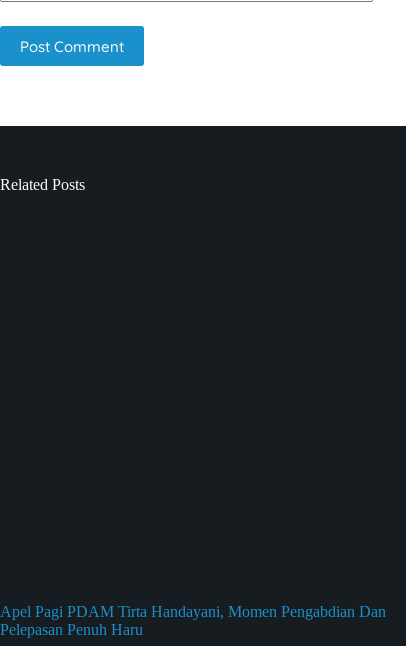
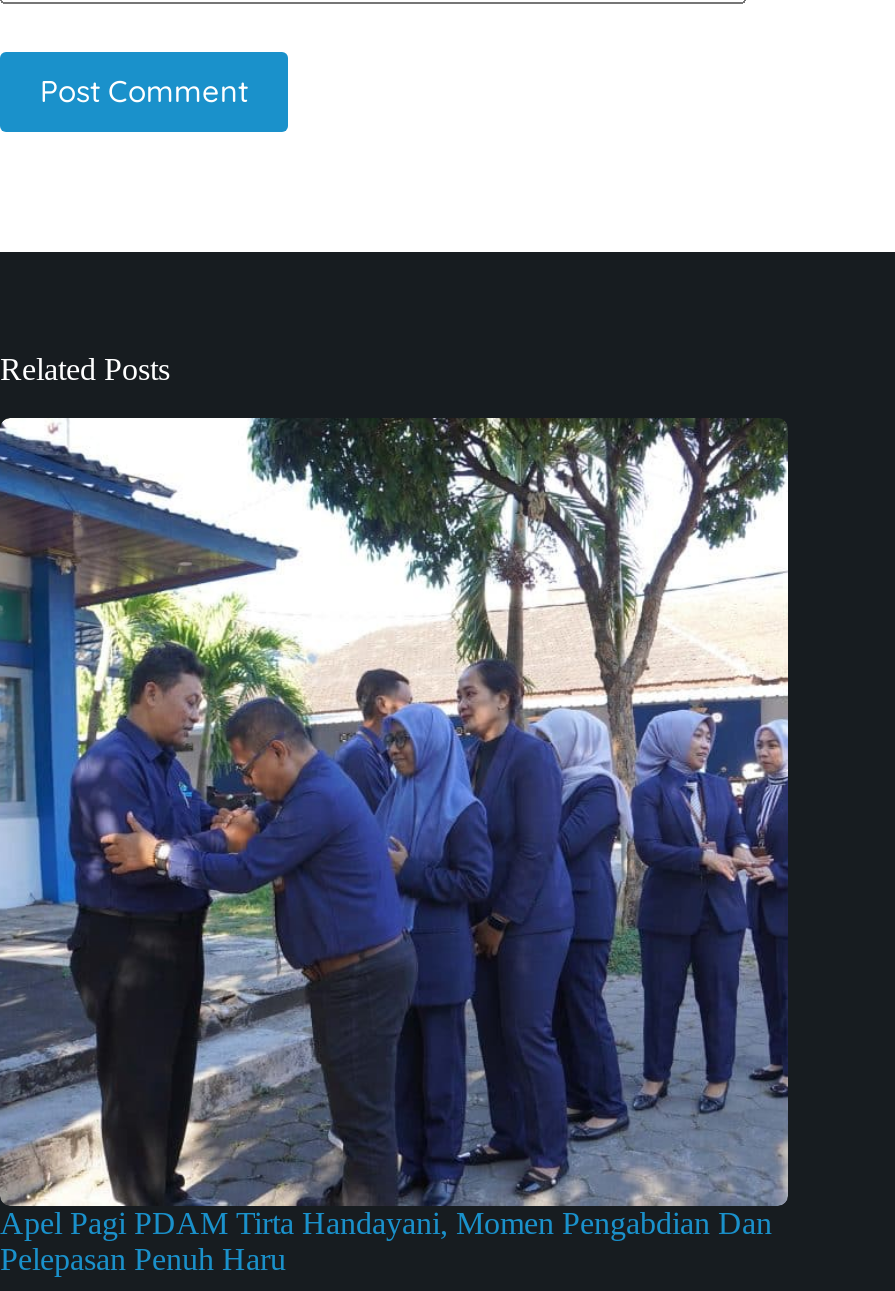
none -> [6,416,790,1206] [image]

